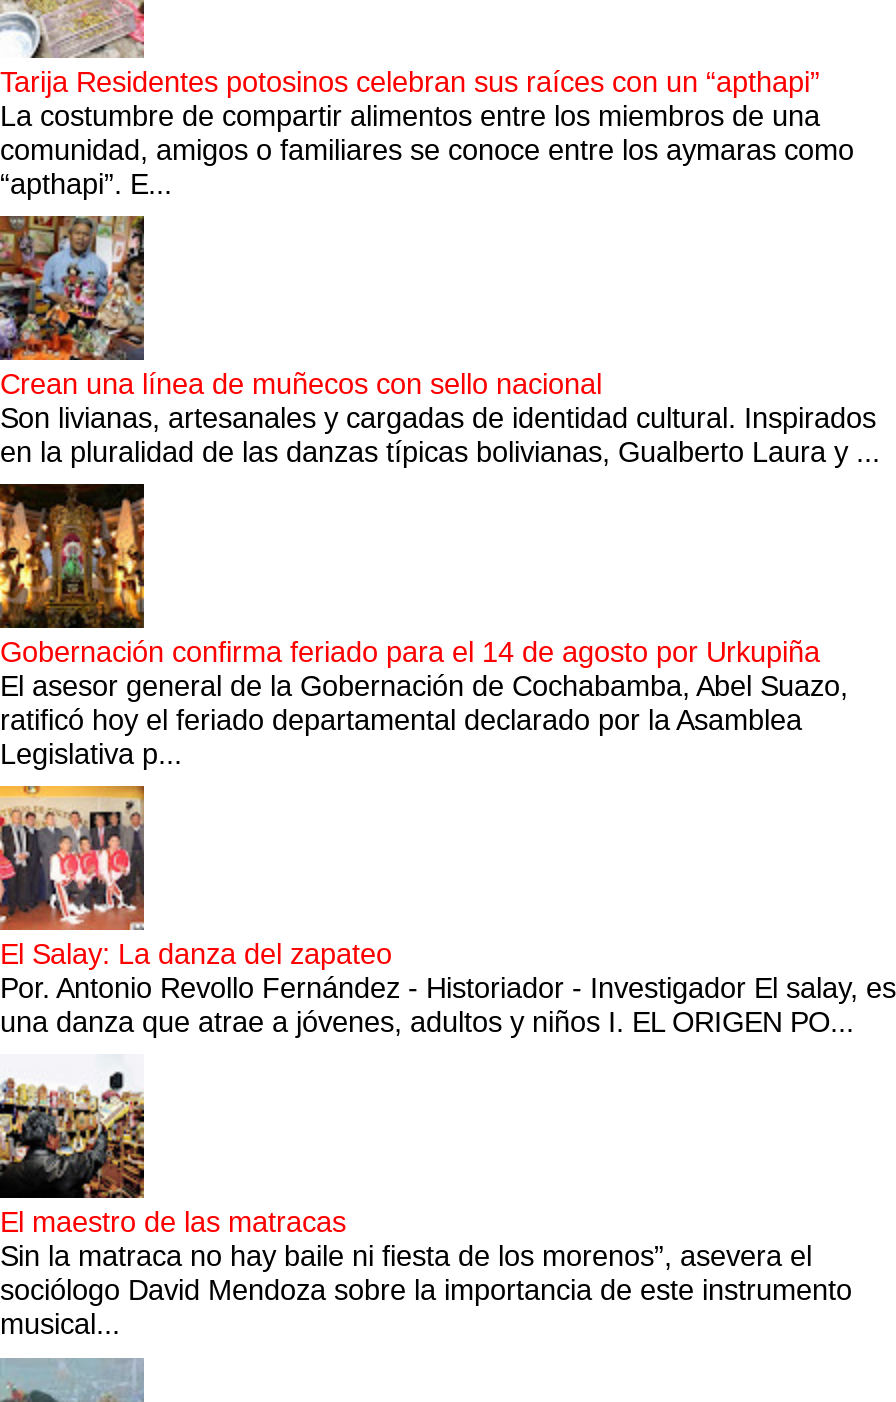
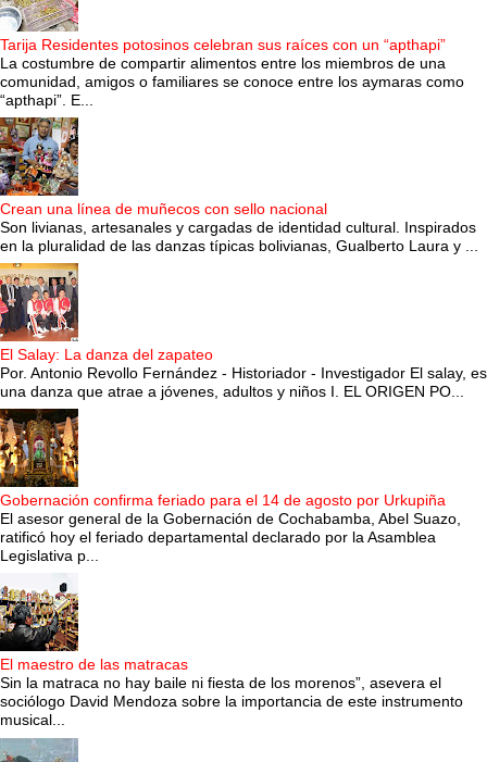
moved [0,482,848,770] -> [0,408,461,564]: [image] | Gobernación confirma feriado para el 14 de agosto por Urkupiña | El asesor general de la Gobernación de Cochabamba, Abel Suazo, | ratificó hoy el feriado departamental declarado por la Asamblea | Legislativa p...
moved [0,784,896,1039] -> [0,262,487,400]: [image] | El Salay: La danza del zapateo | Por. Antonio Revollo Fernández - Historiador - Investigador El salay, es | una danza que atrae a jóvenes, adultos y niños I. EL ORIGEN PO...

